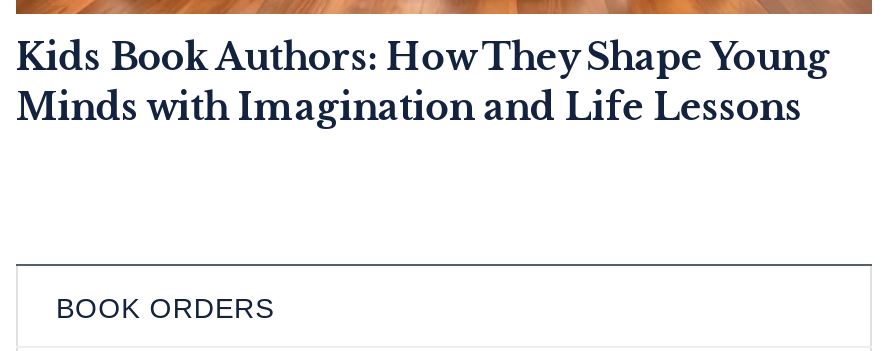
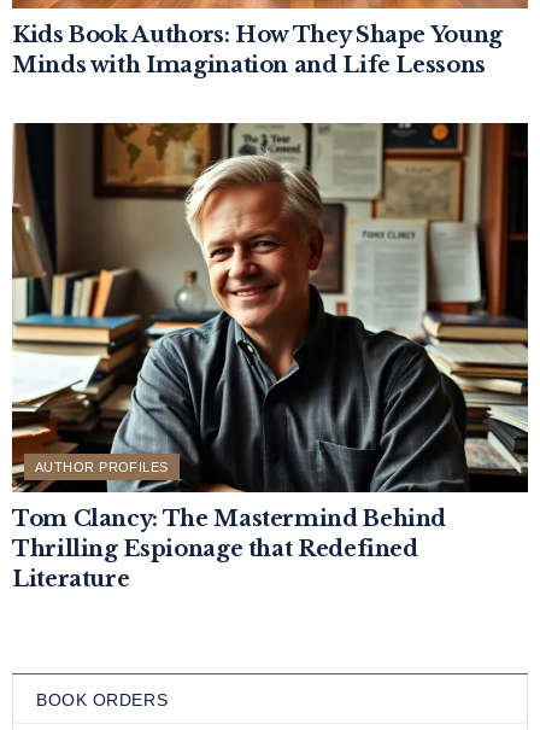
none -> [11,122,529,593] [image] | AUTHOR PROFILES | Tom Clancy: The Mastermind Behind | Thrilling Espionage that Redefined | Literature

